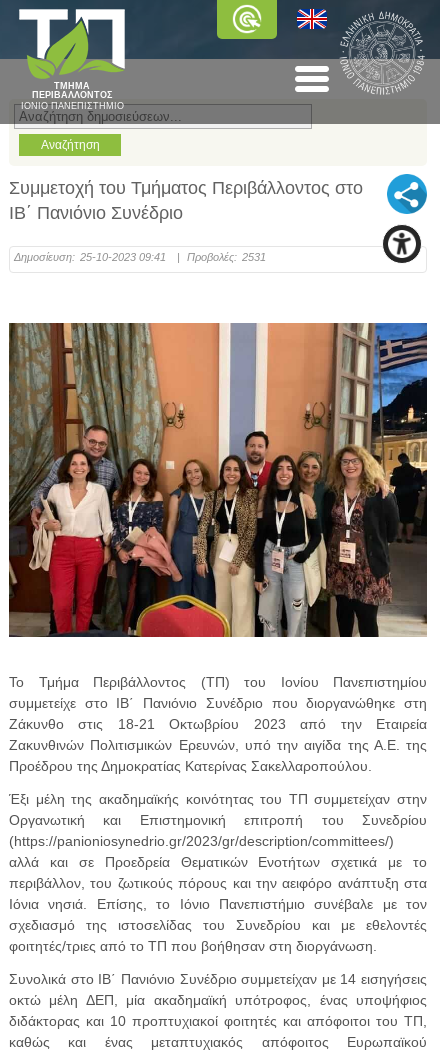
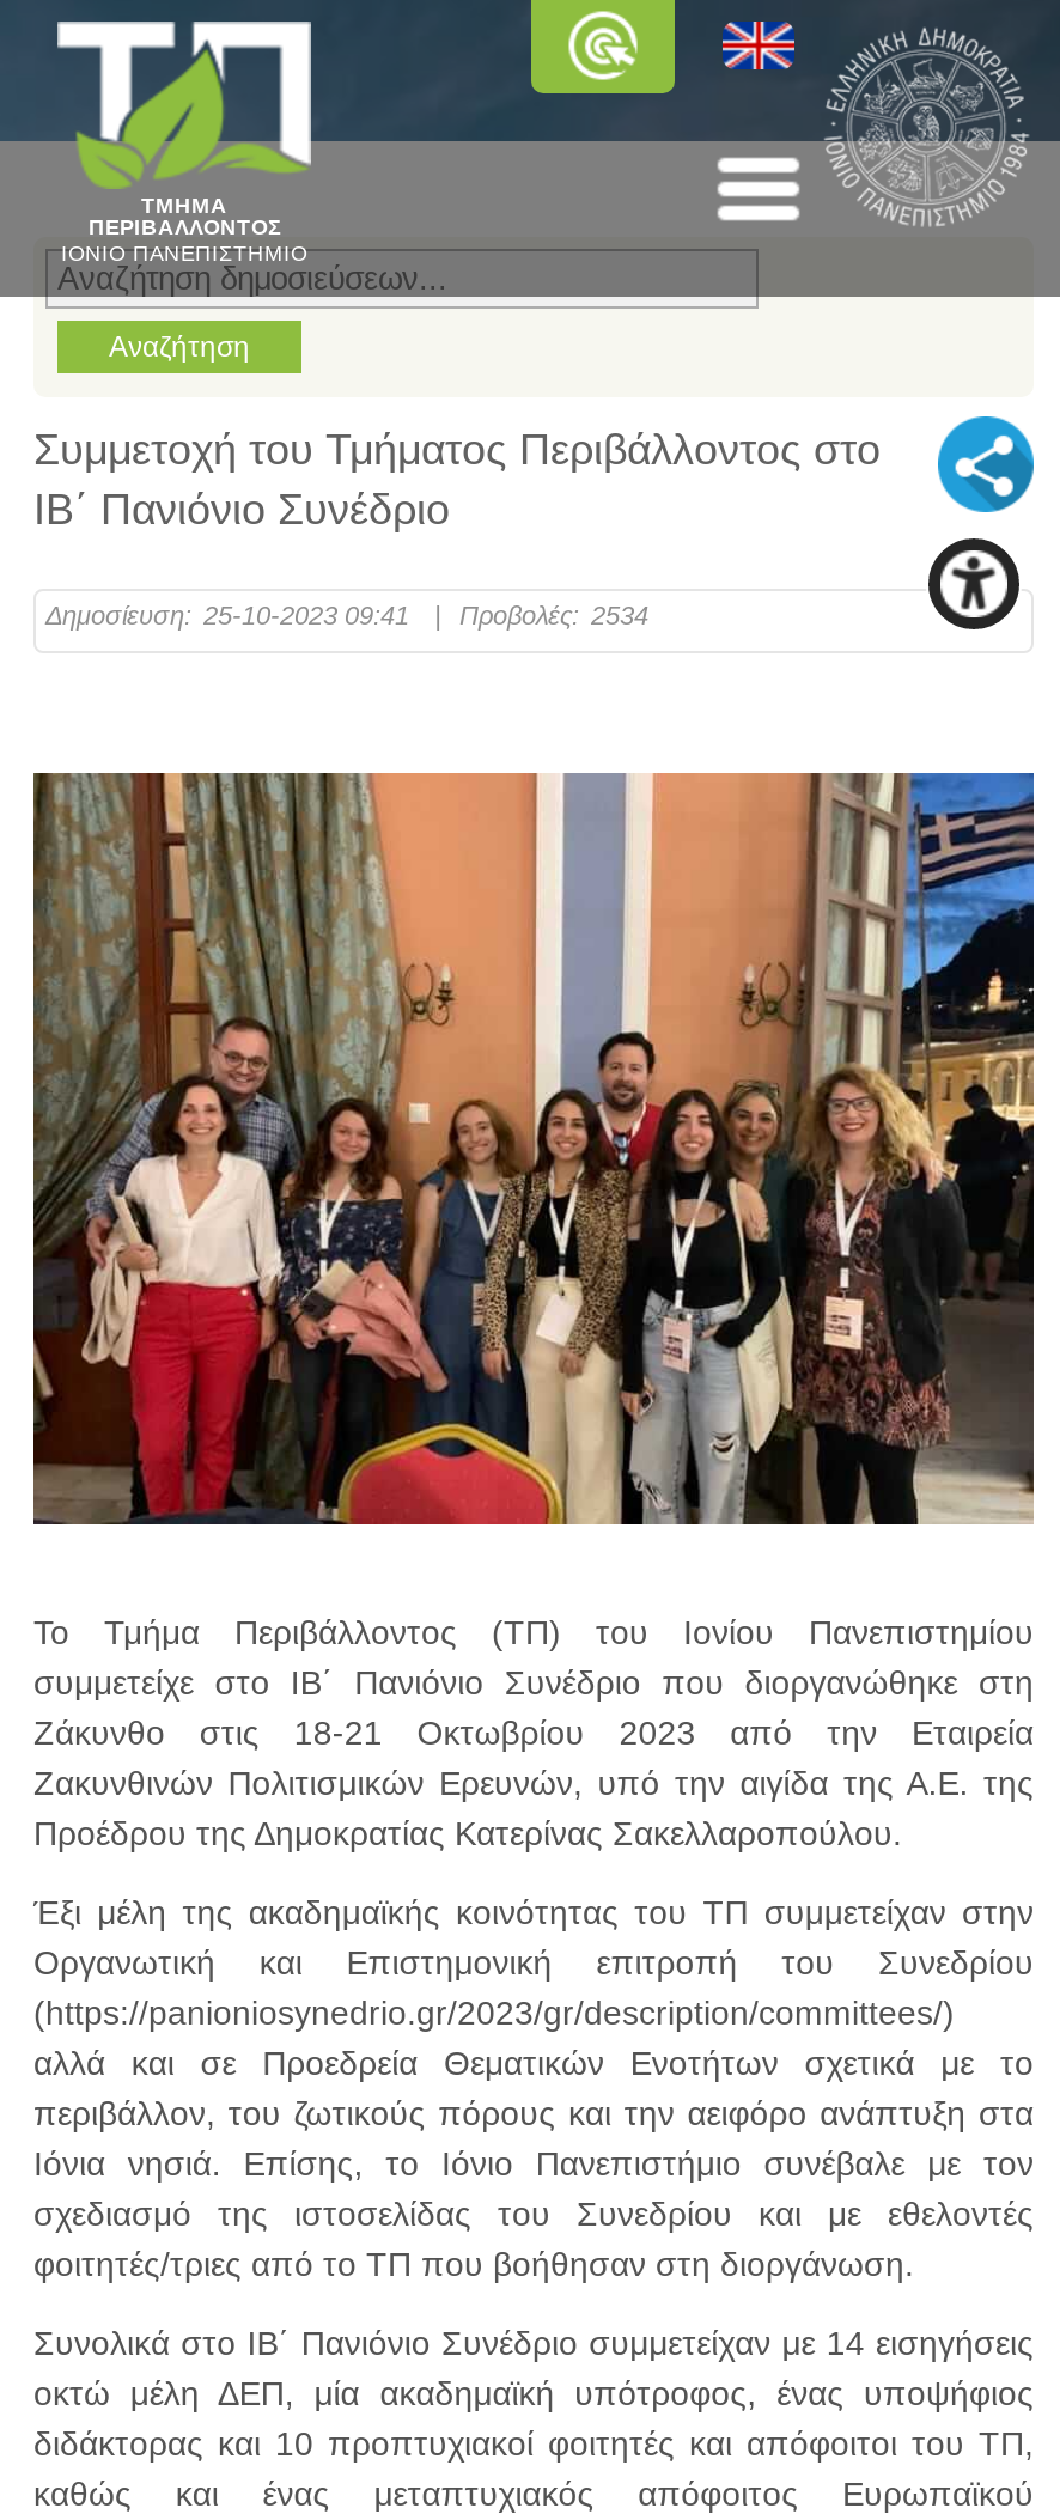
[187,251,266,263] Προβολές: 2531 -> [459,601,648,629] Προβολές: 2534

